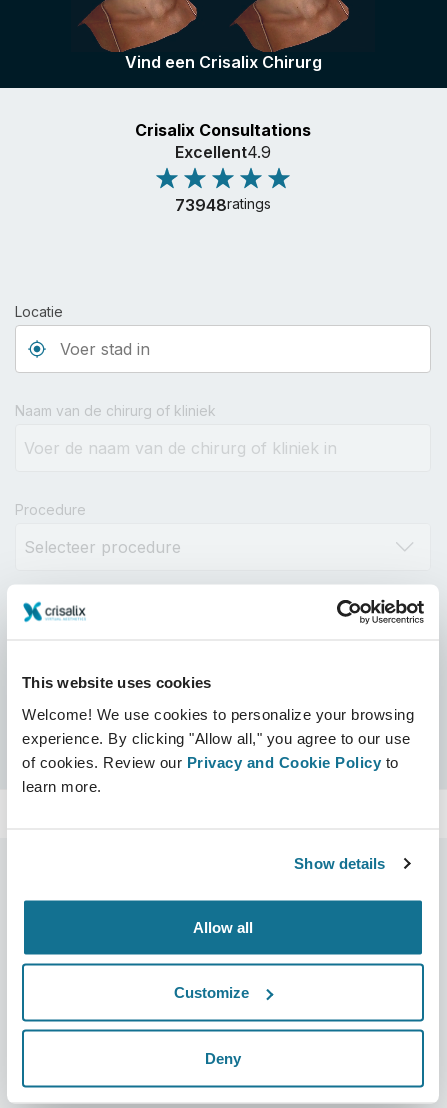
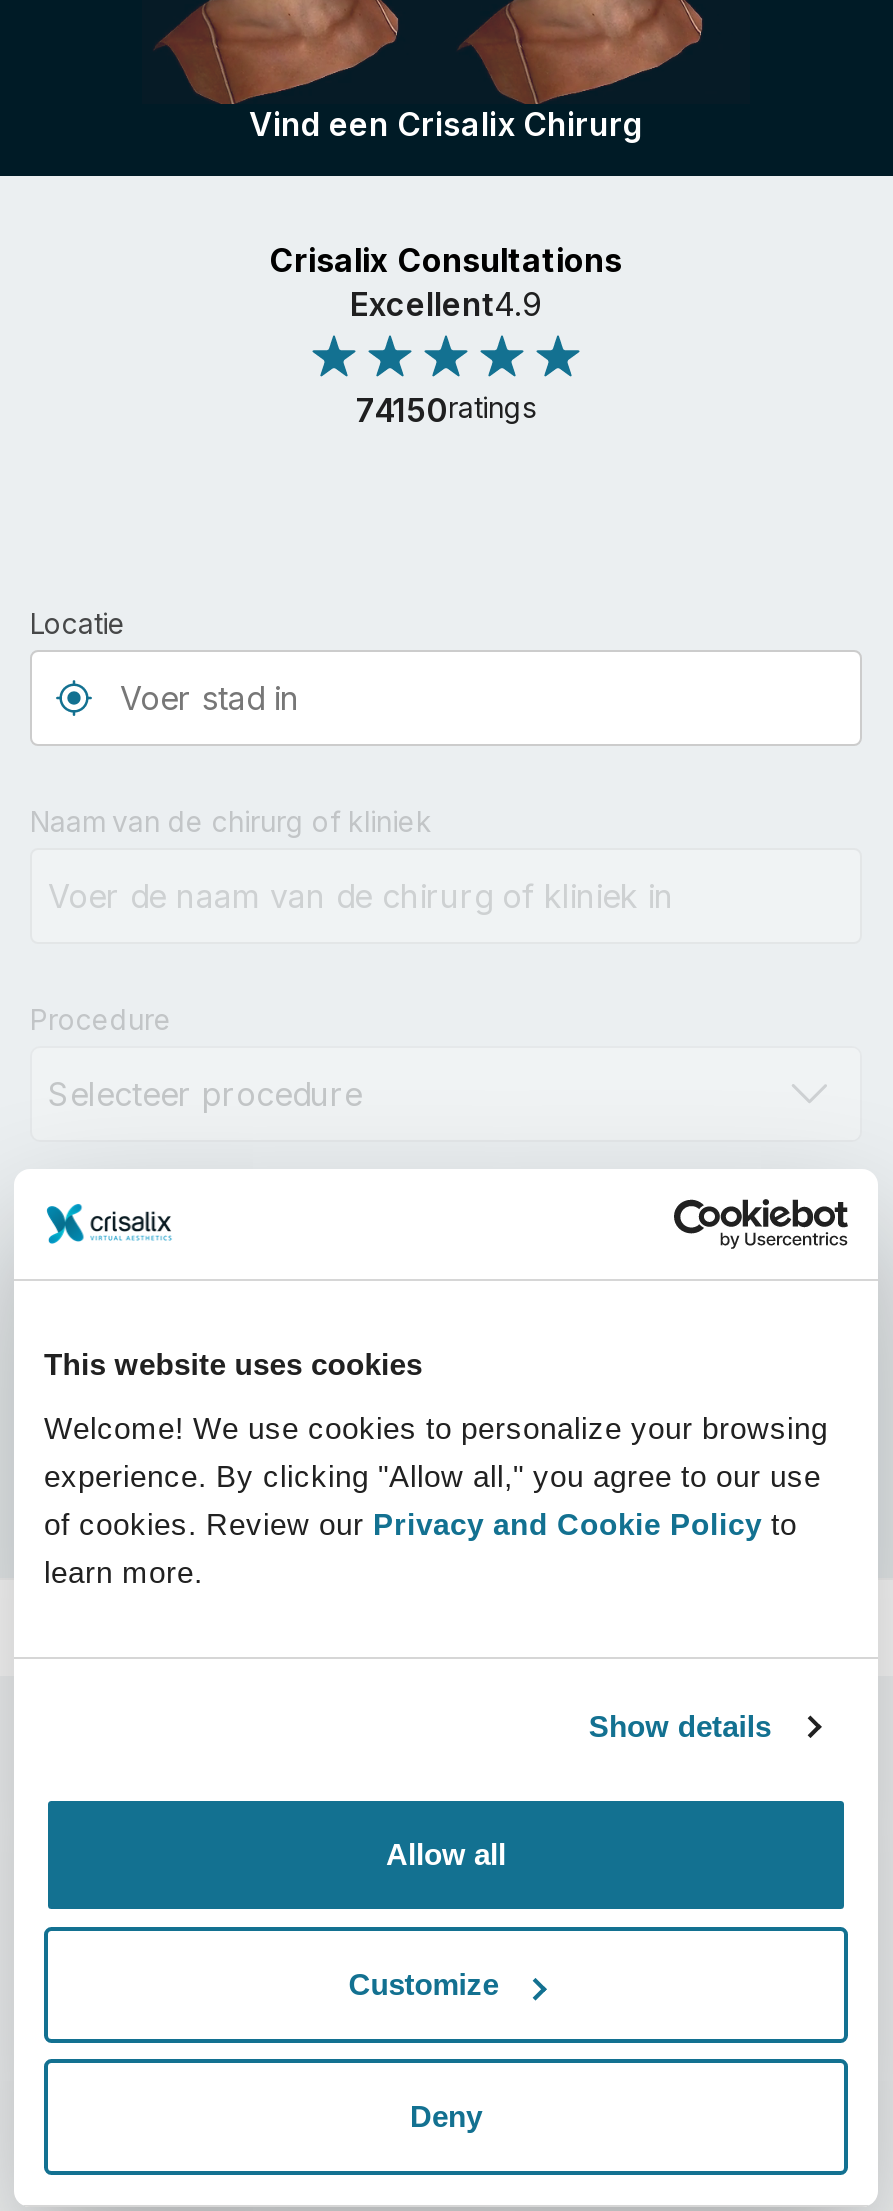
[175,195,271,215] 73948ratings -> [356,390,536,430] 74150ratings

